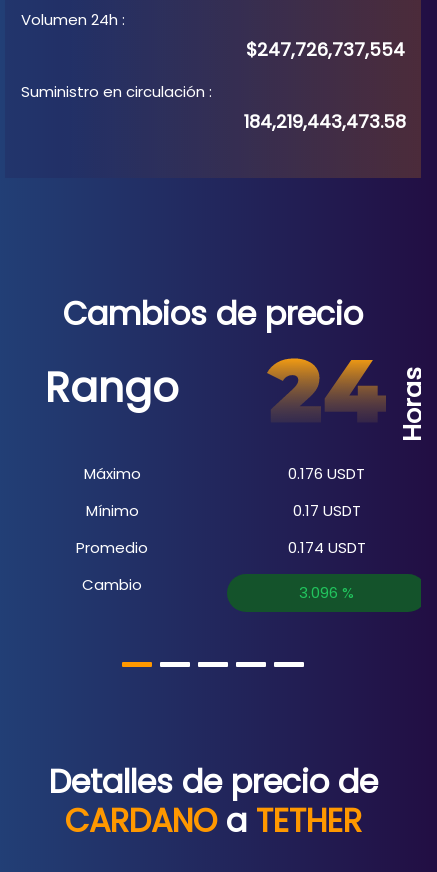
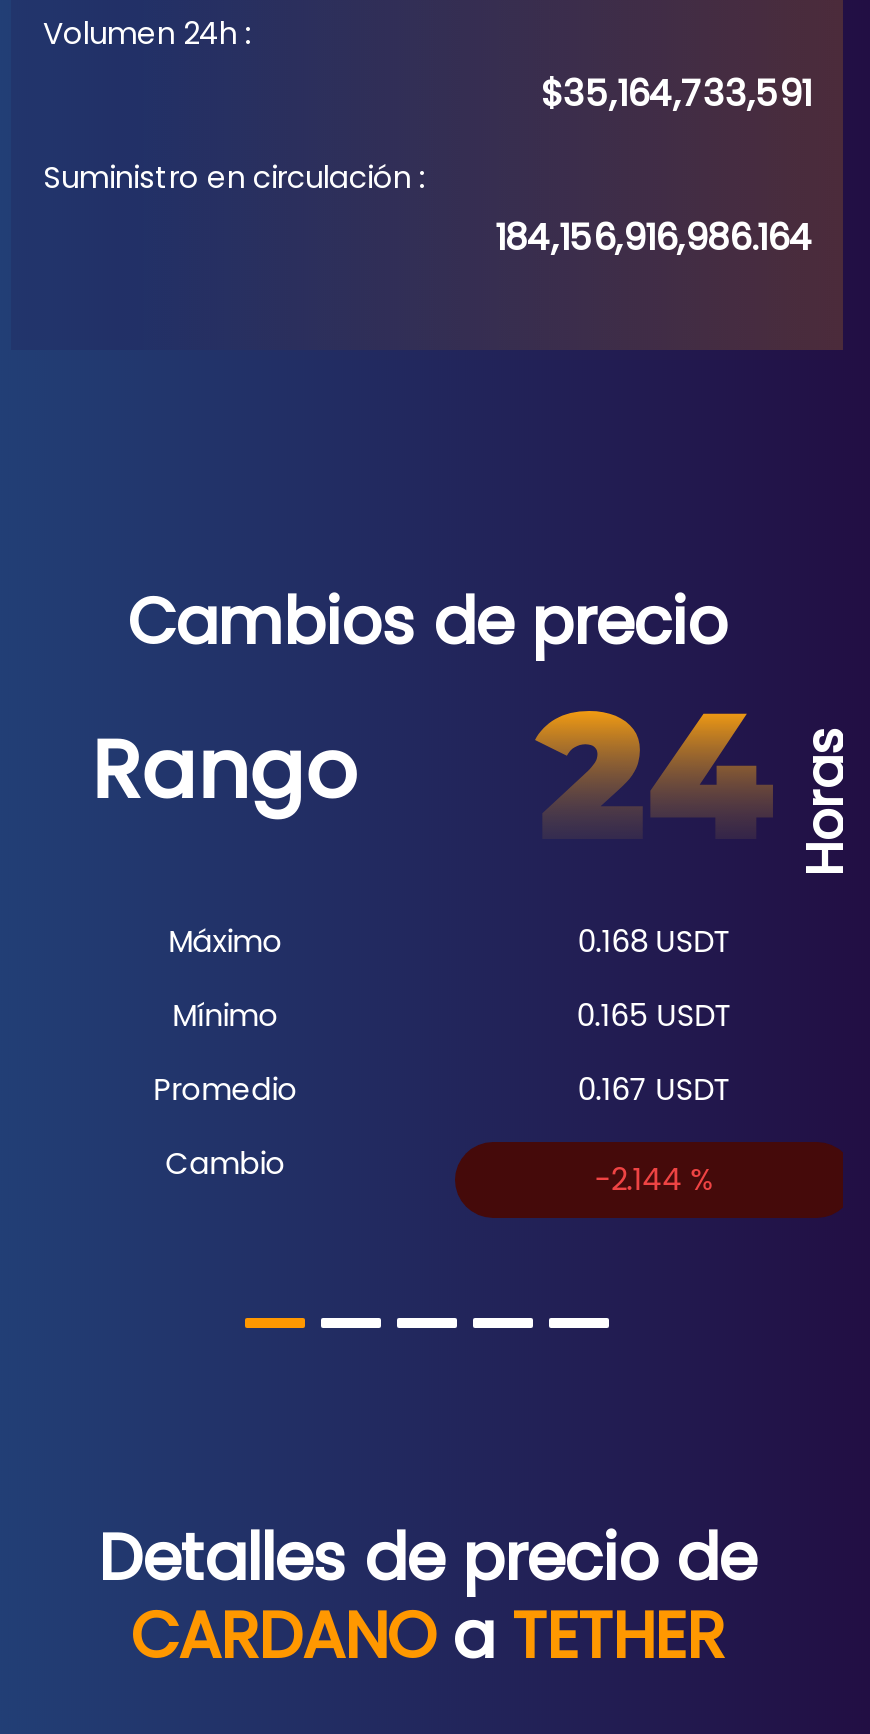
[246,37,405,62] $247,726,737,554 -> [541,68,811,118] $35,164,733,591
[244,109,406,134] 184,219,443,473.58 -> [495,212,813,262] 184,156,916,986.164
[288,463,365,484] 0.176 USDT -> [577,920,731,962] 0.168 USDT
[293,500,361,521] 0.17 USDT -> [577,994,733,1036] 0.165 USDT
[288,537,366,558] 0.174 USDT -> [577,1068,731,1110] 0.167 USDT
[299,582,354,603] 3.096% -> [595,1158,715,1200] -2.144%

